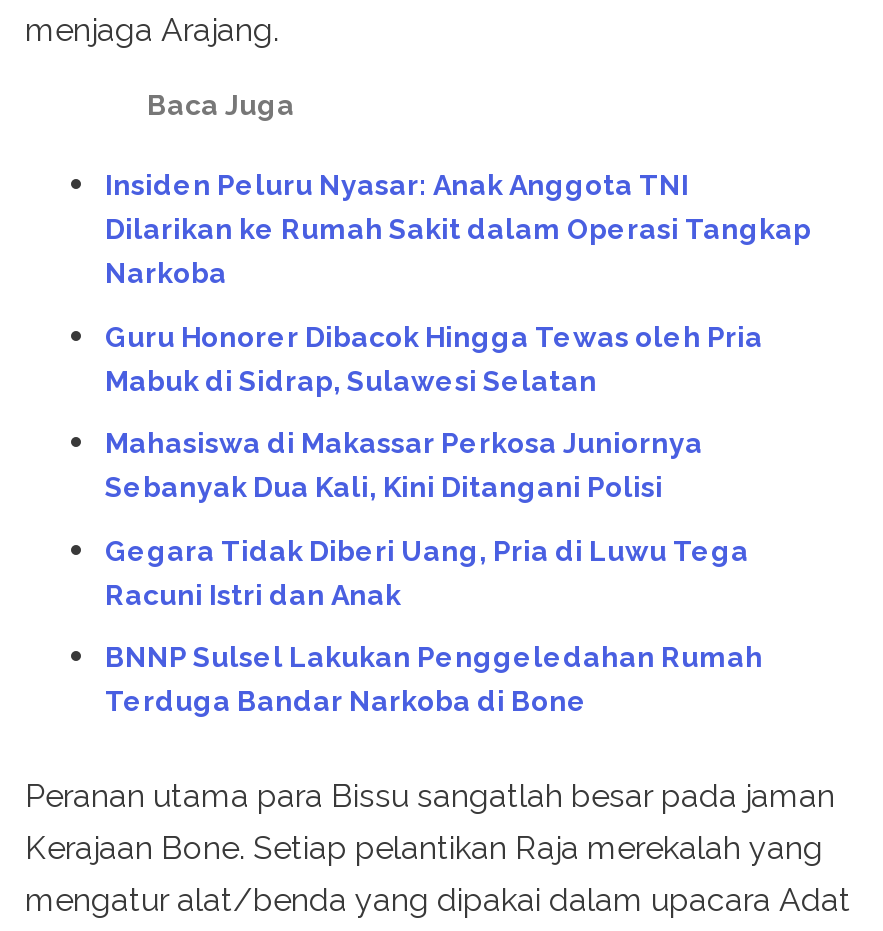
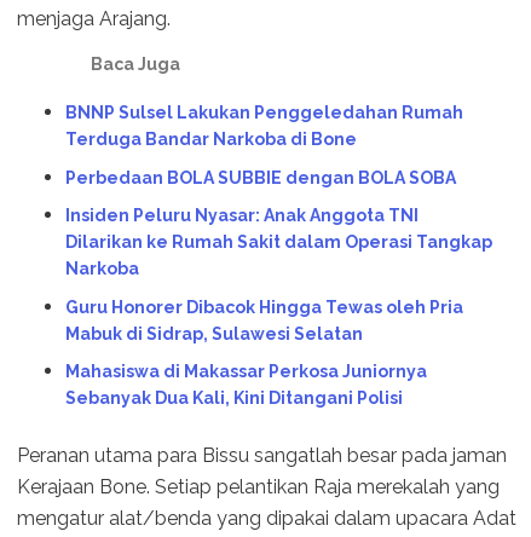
none -> [65,168,456,187] Perbedaan BOLA SUBBIE dengan BOLA SOBA
moved [105,169,811,504] -> [65,206,492,408]: Insiden Peluru Nyasar: Anak Anggota TNI | Dilarikan ke Rumah Sakit dalam Operasi Tangkap | Narkoba | Guru Honorer Dibacok Hingga Tewas oleh Pria | Mabuk di Sidrap, Sulawesi Selatan | Mahasiswa di Makassar Perkosa Juniornya | Sebanyak Dua Kali, Kini Ditangani Polisi
[105,535,749,611] Gegara Tidak Diberi Uang, Pria di Luwu Tega | Racuni Istri dan Anak -> none
moved [105,642,763,718] -> [65,103,463,149]: BNNP Sulsel Lakukan Penggeledahan Rumah | Terduga Bandar Narkoba di Bone

